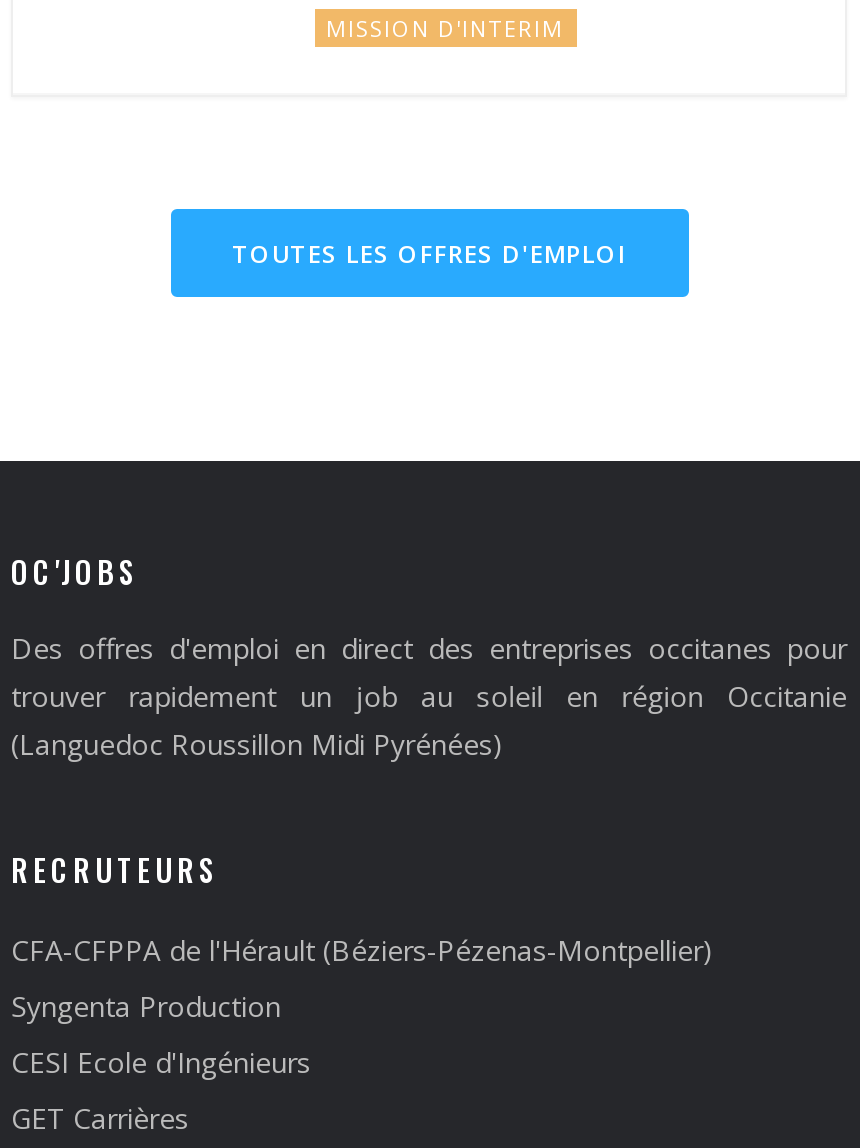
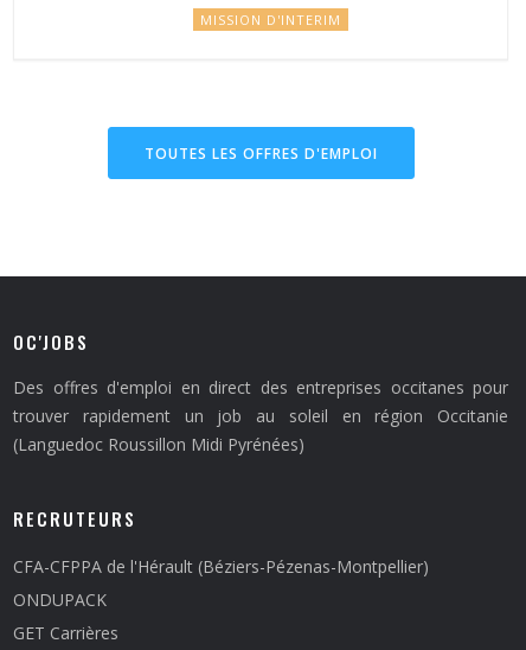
[11,987,311,1081] Syngenta Production | CESI Ecole d'Ingénieurs -> [13,588,107,611] ONDUPACK

